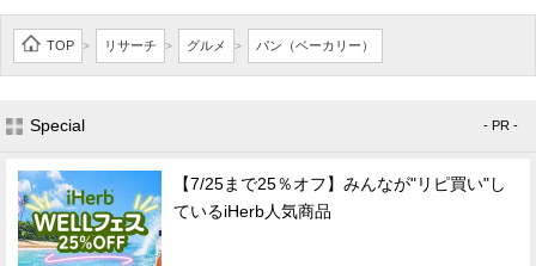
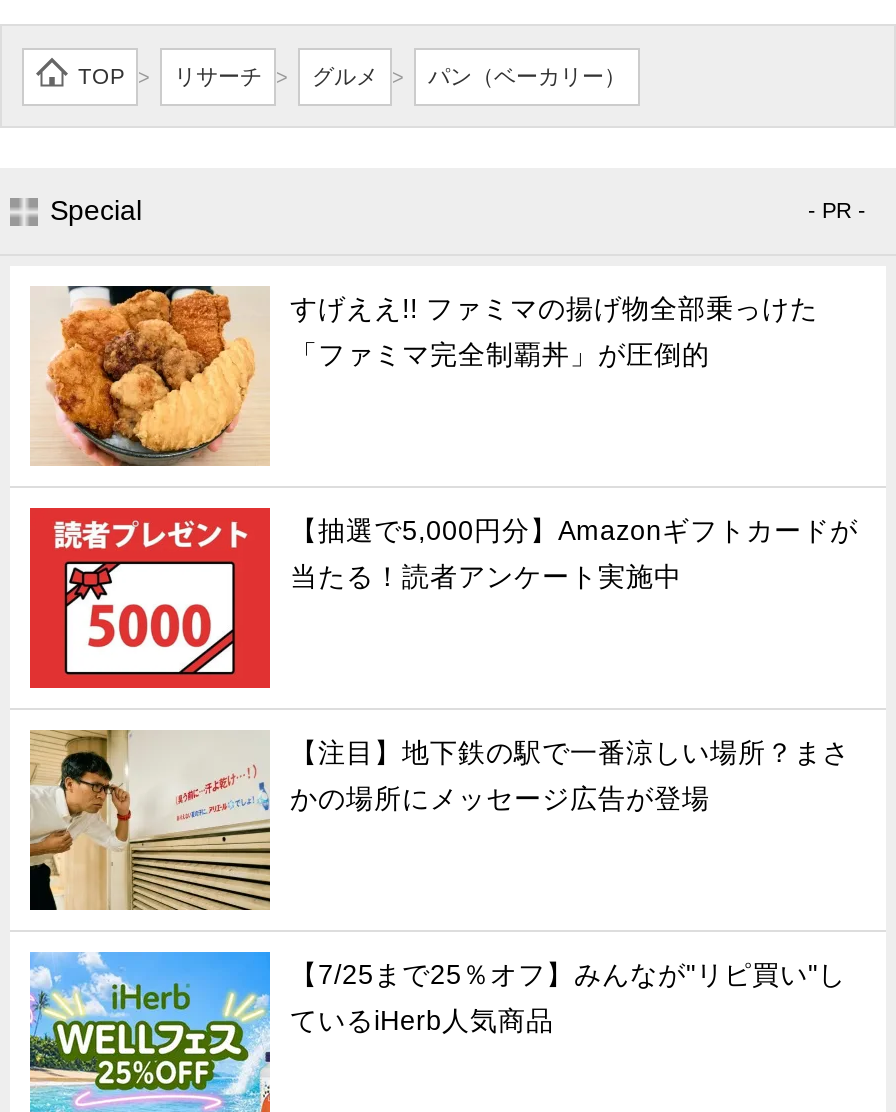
none -> [28,506,858,690] [image] | 【抽選で5,000円分】Amazonギフトカードが | 当たる！読者アンケート実施中
none -> [28,726,850,912] [image] | 【注目】地下鉄の駅で一番涼しい場所？まさ | かの場所にメッセージ広告が登場
none -> [30,284,818,468] [image] | すげええ!! ファミマの揚げ物全部乗っけた | 「ファミマ完全制覇丼」が圧倒的

